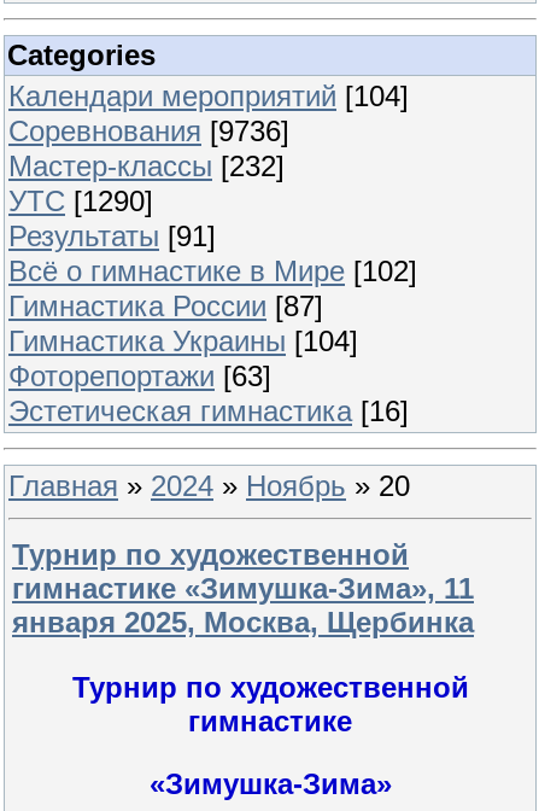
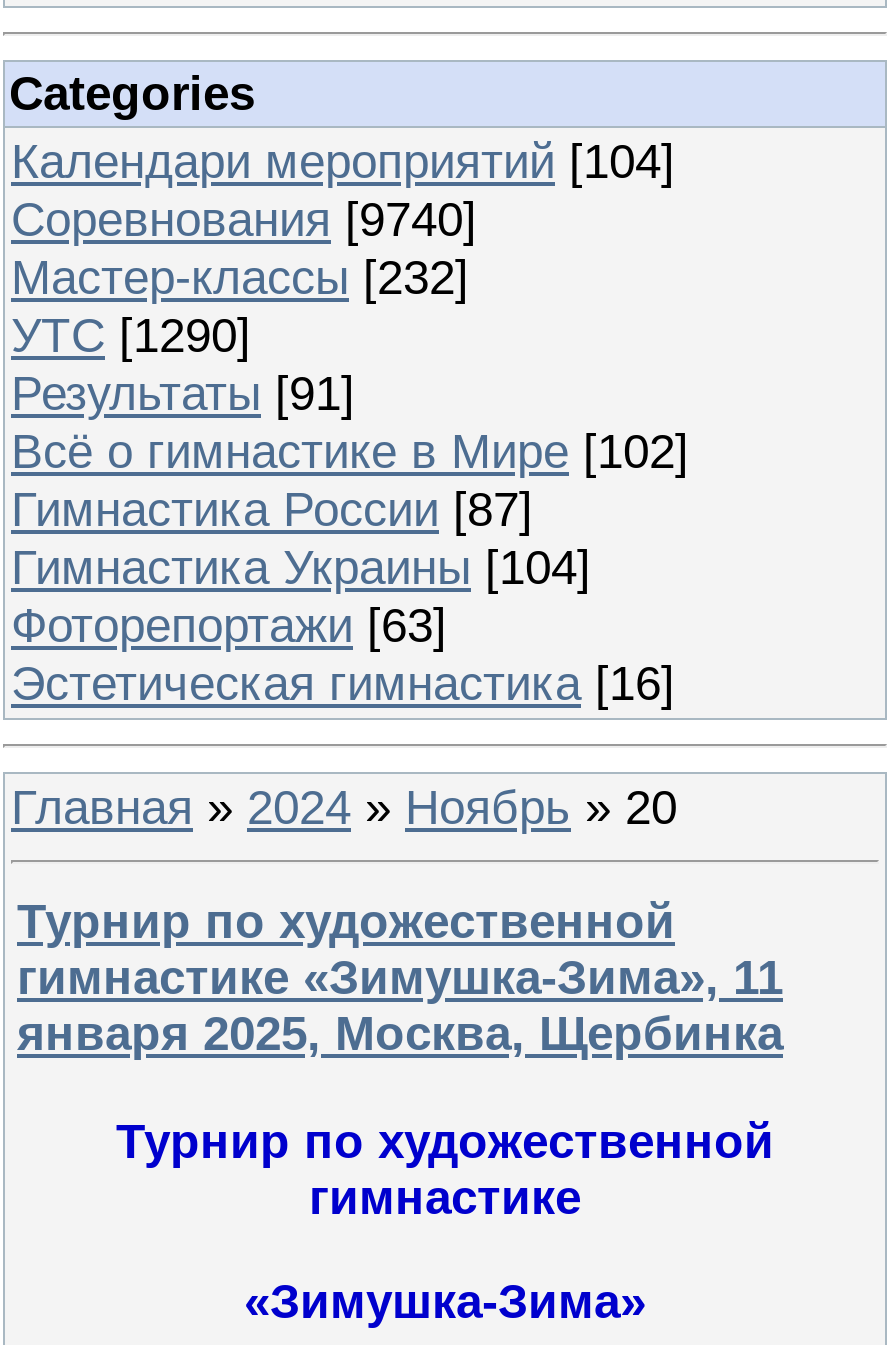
[8,115,289,147] Соревнования [9736] -> [11,192,477,246] Соревнования [9740]

